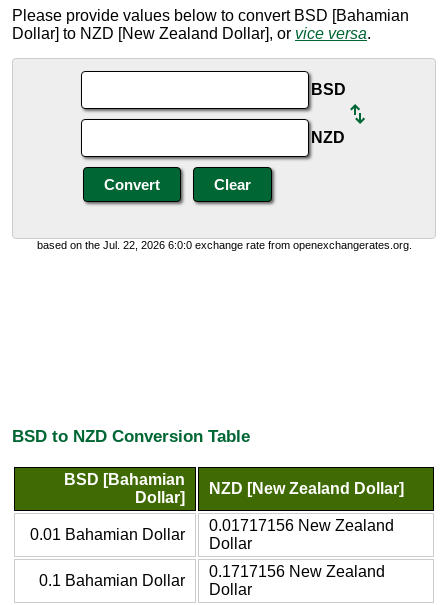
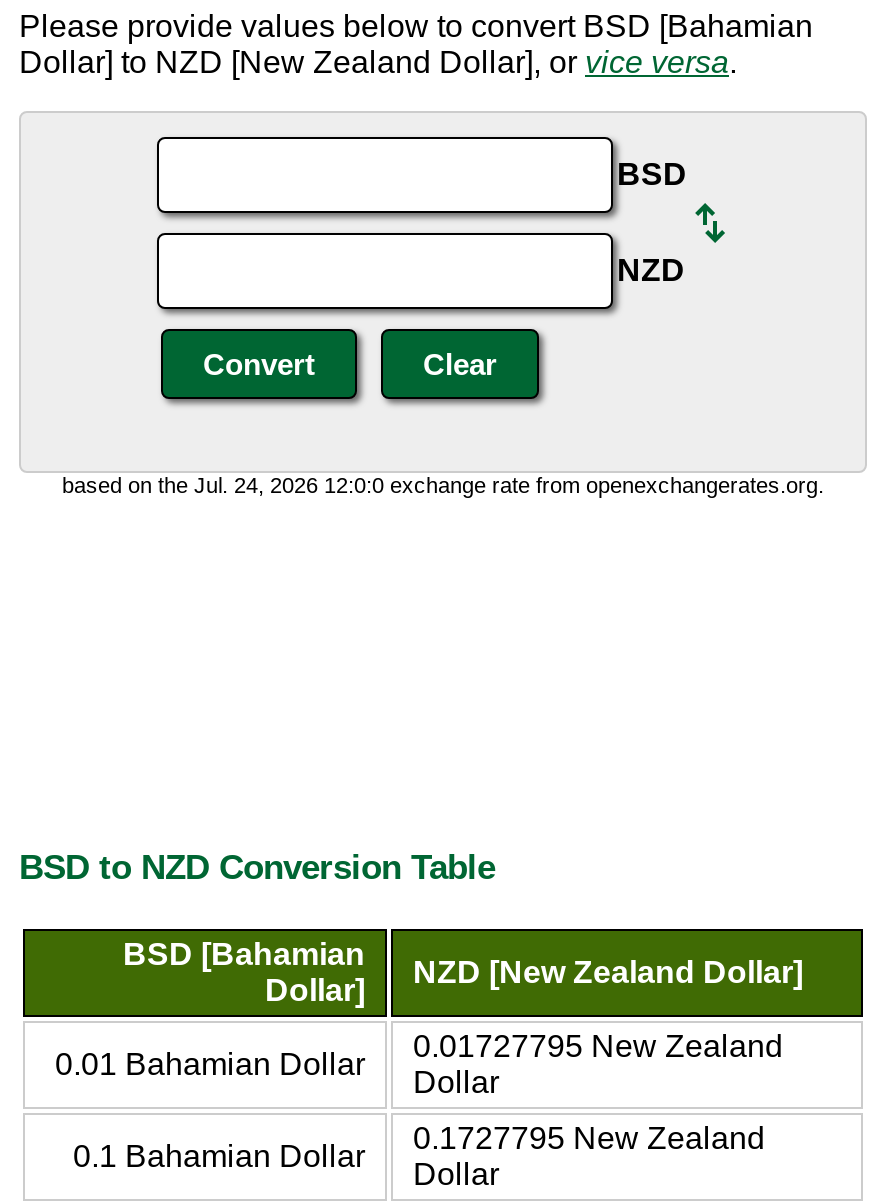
[36,239,411,251] based on the Jul. 22, 2026 6:0:0 exchange rate from openexchangerates.org. -> [62,473,824,497] based on the Jul. 24, 2026 12:0:0 exchange rate from openexchangerates.org.
[209,517,394,534] 0.01717156 New Zealand -> [413,1028,783,1062] 0.01727795 New Zealand
[209,563,385,580] 0.1717156 New Zealand -> [413,1120,765,1154] 0.1727795 New Zealand

